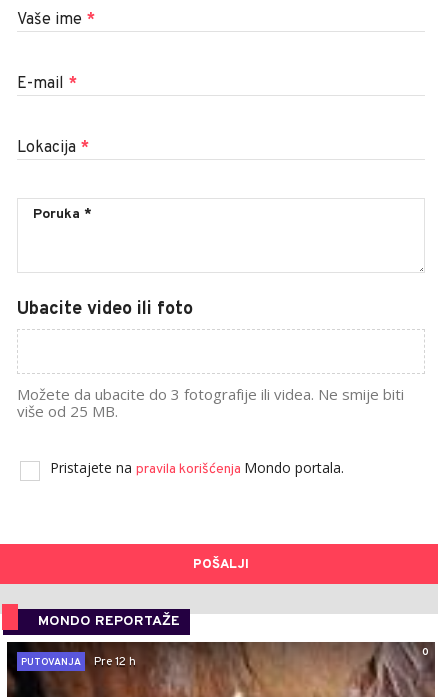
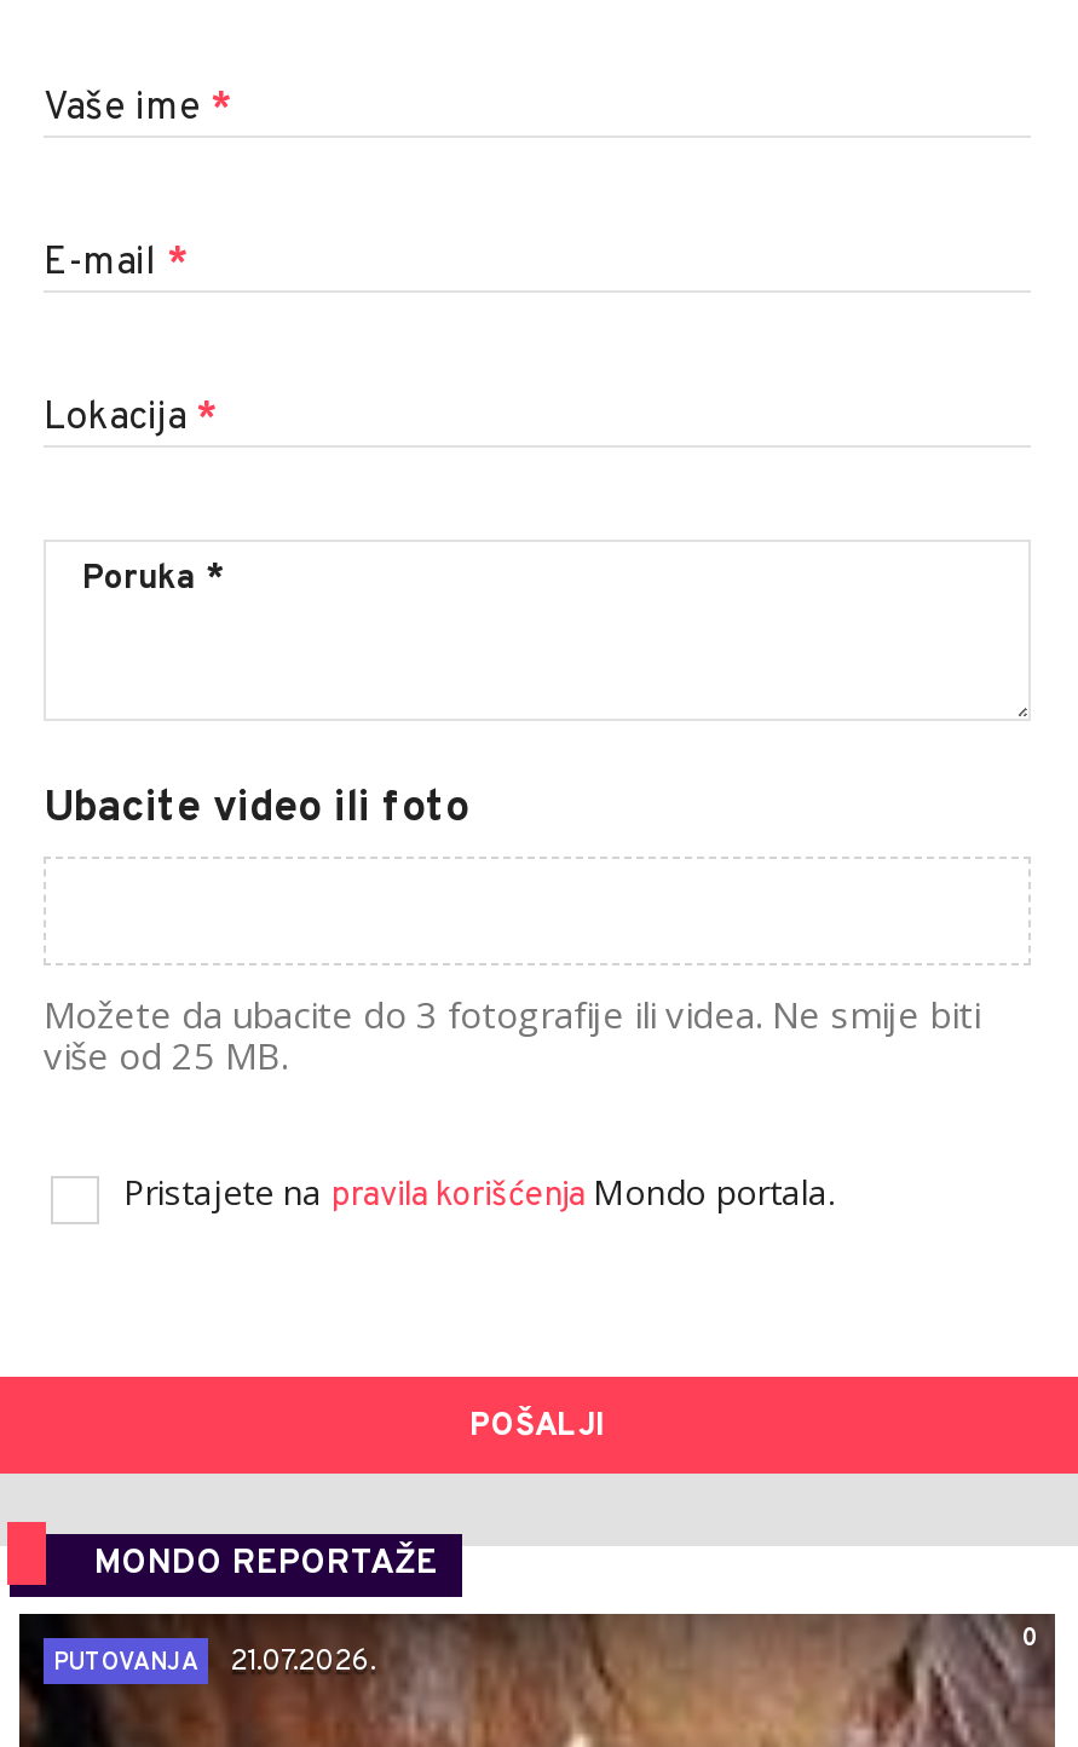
[21,654,136,670] PUTOVANJA Pre 12 h -> [53,1642,375,1681] PUTOVANJA 21.07.2026.

